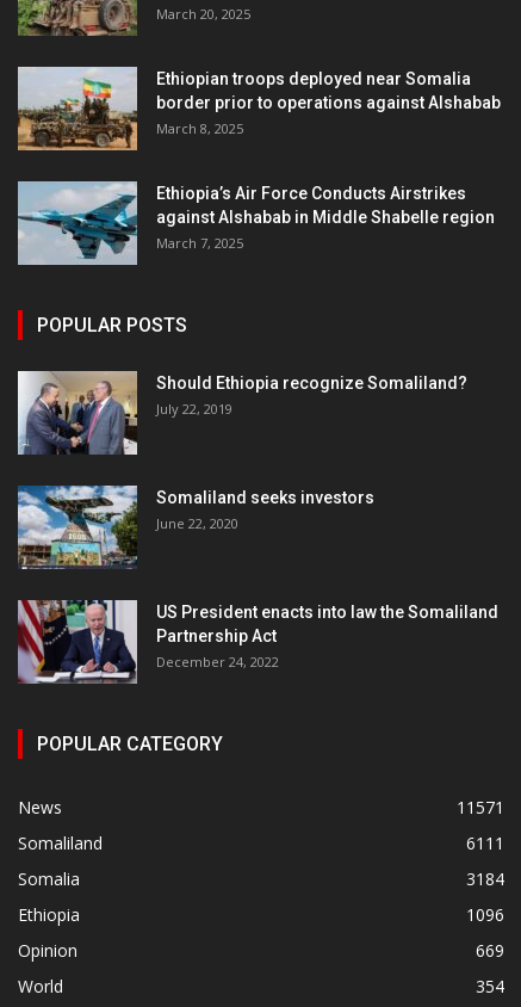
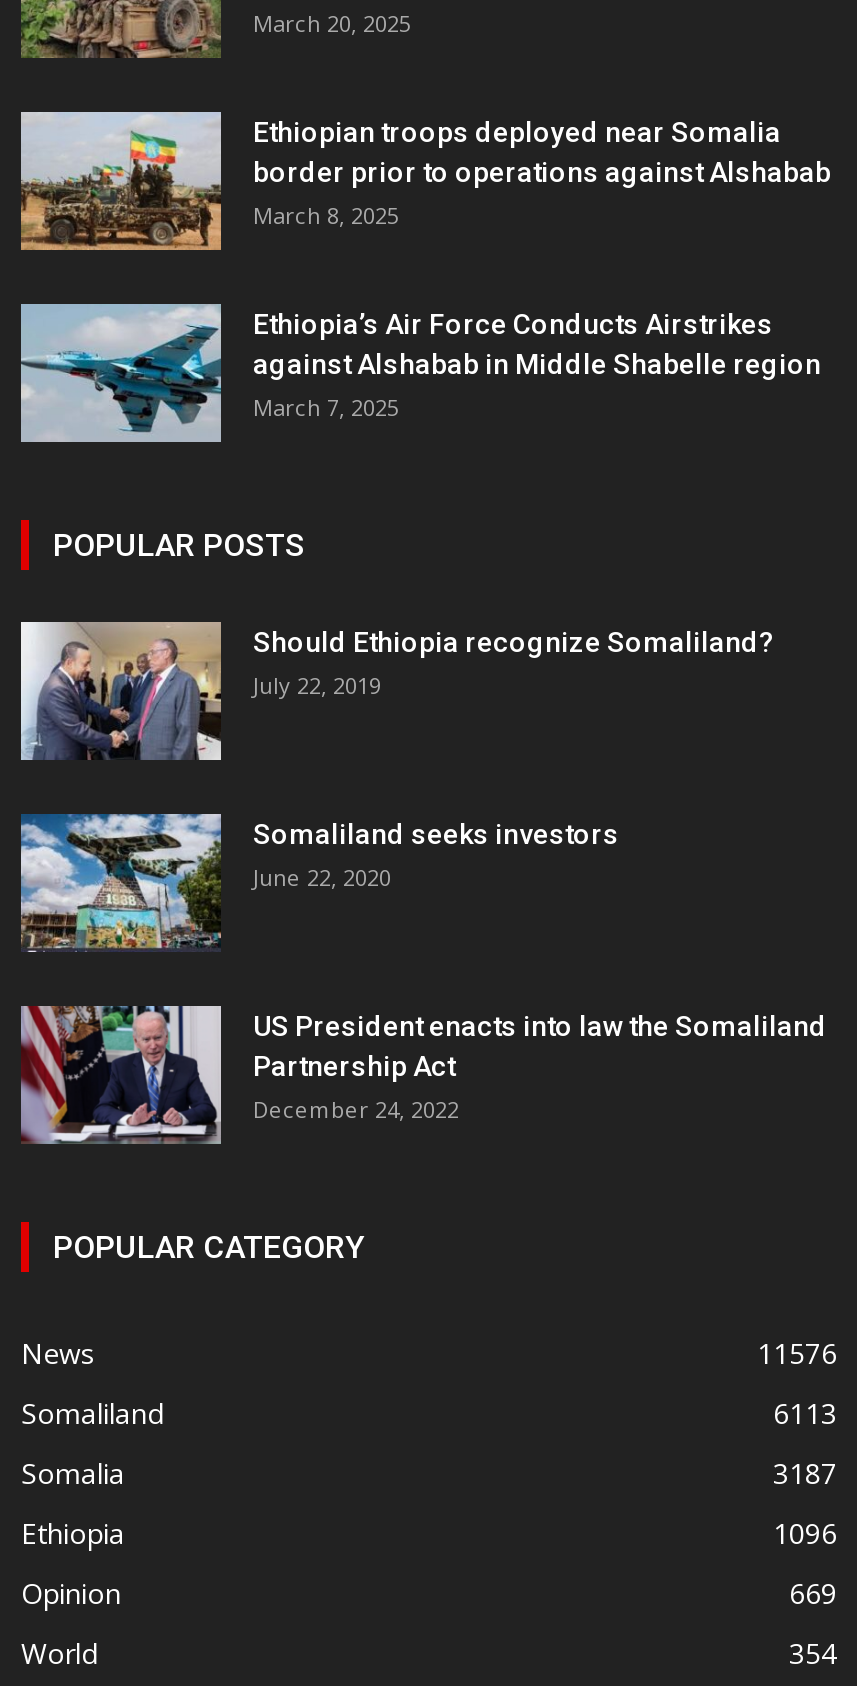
[457,796,504,818] 11571 -> [757,1334,837,1372] 11576
[466,832,504,854] 6111 -> [773,1394,837,1432] 6113
[466,867,504,890] 3184 -> [773,1454,837,1492] 3187

